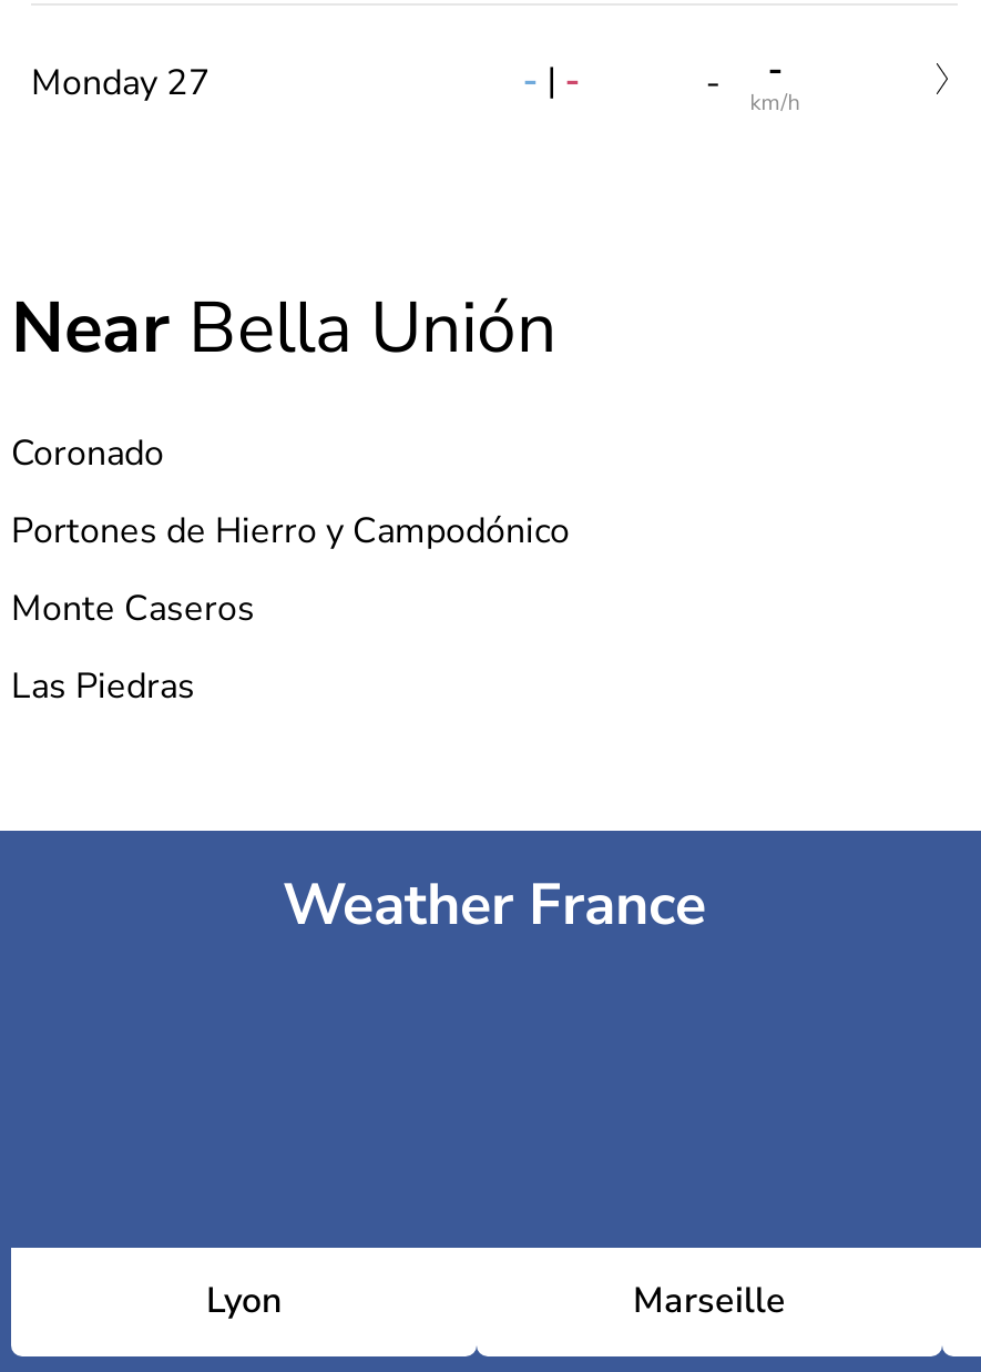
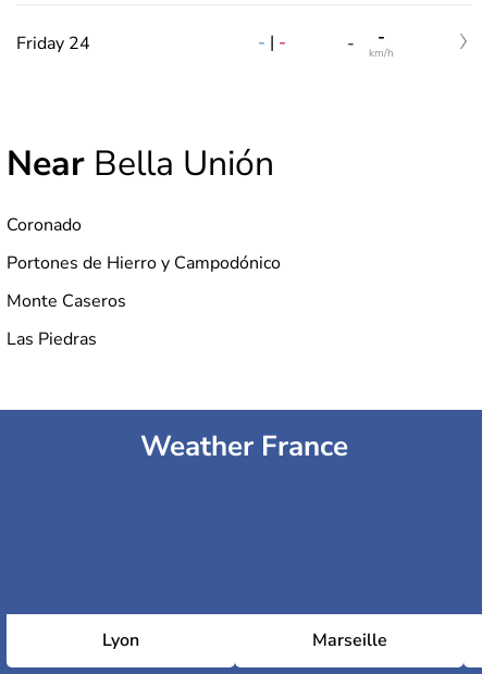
[31,58,211,107] Monday 27 -> [16,31,90,55] Friday 24

